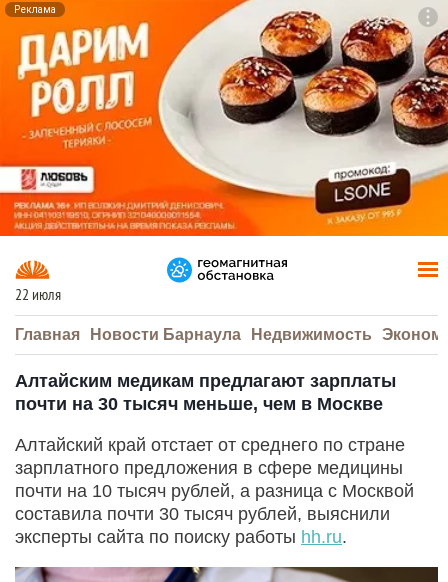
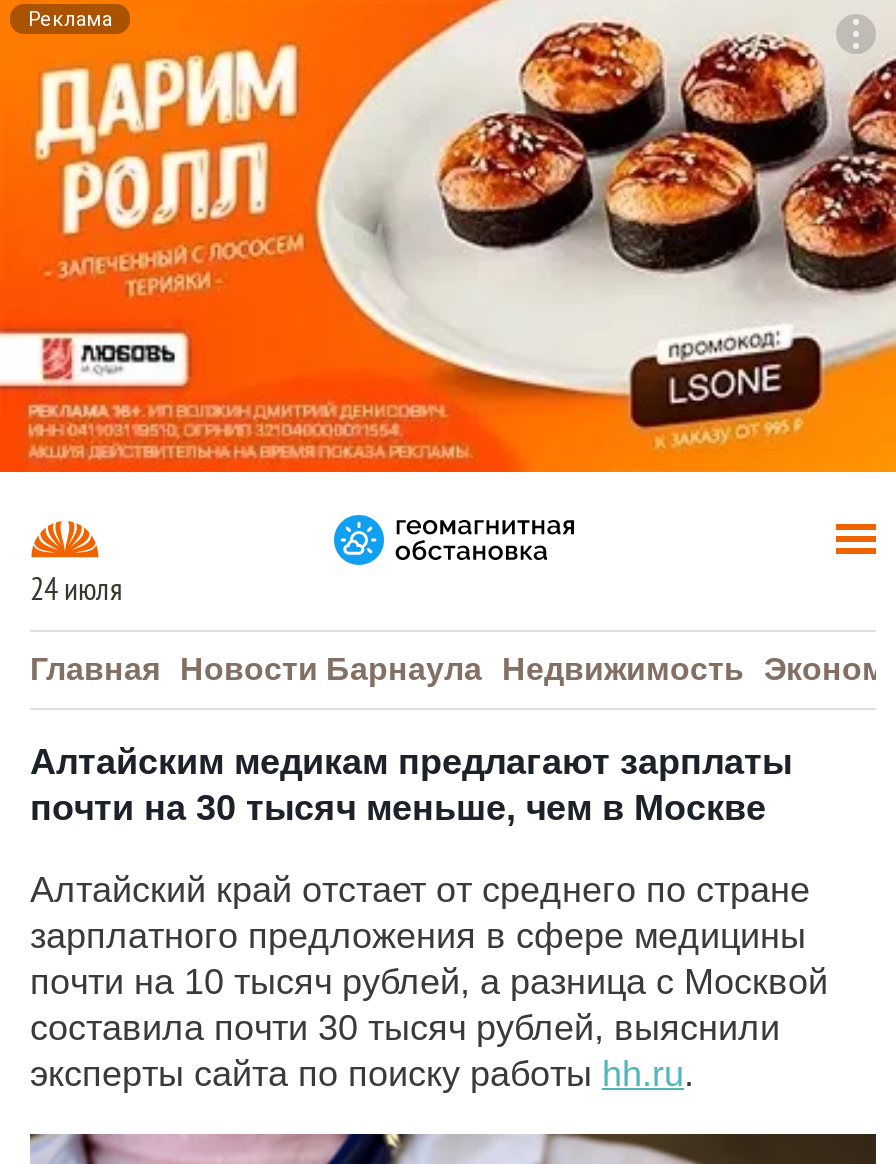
[15,286,61,304] 22 июля -> [30,572,122,608] 24 июля

